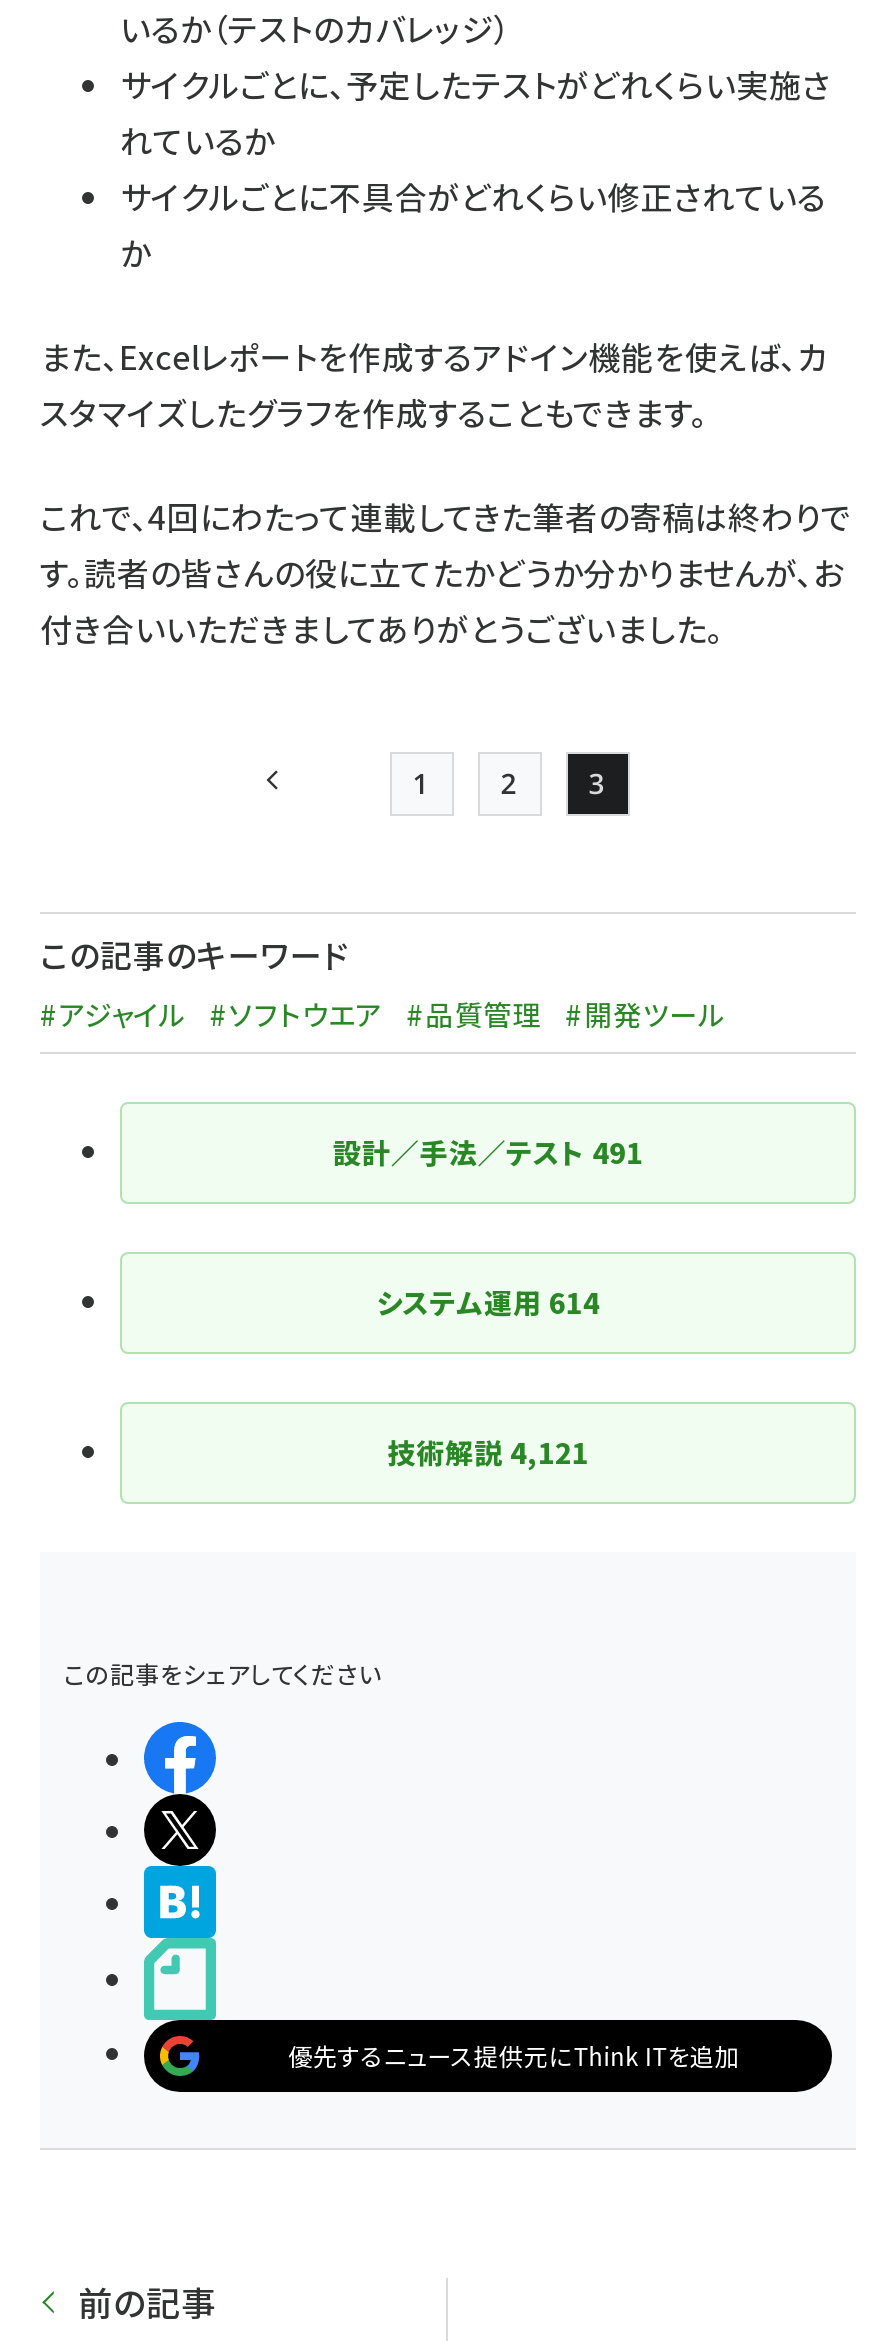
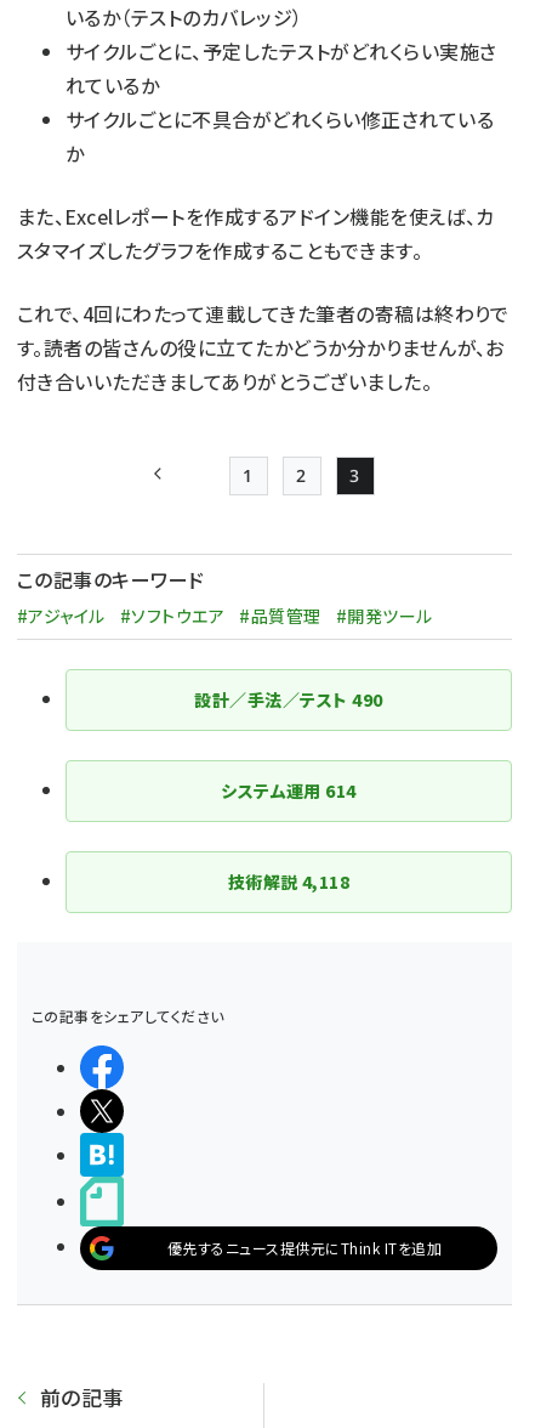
[333,1132,643,1172] 設計／手法／テスト491 -> [195,687,383,712] 設計／手法／テスト490
[387,1432,589,1472] 技術解説4,121 -> [228,869,350,894] 技術解説4,118

